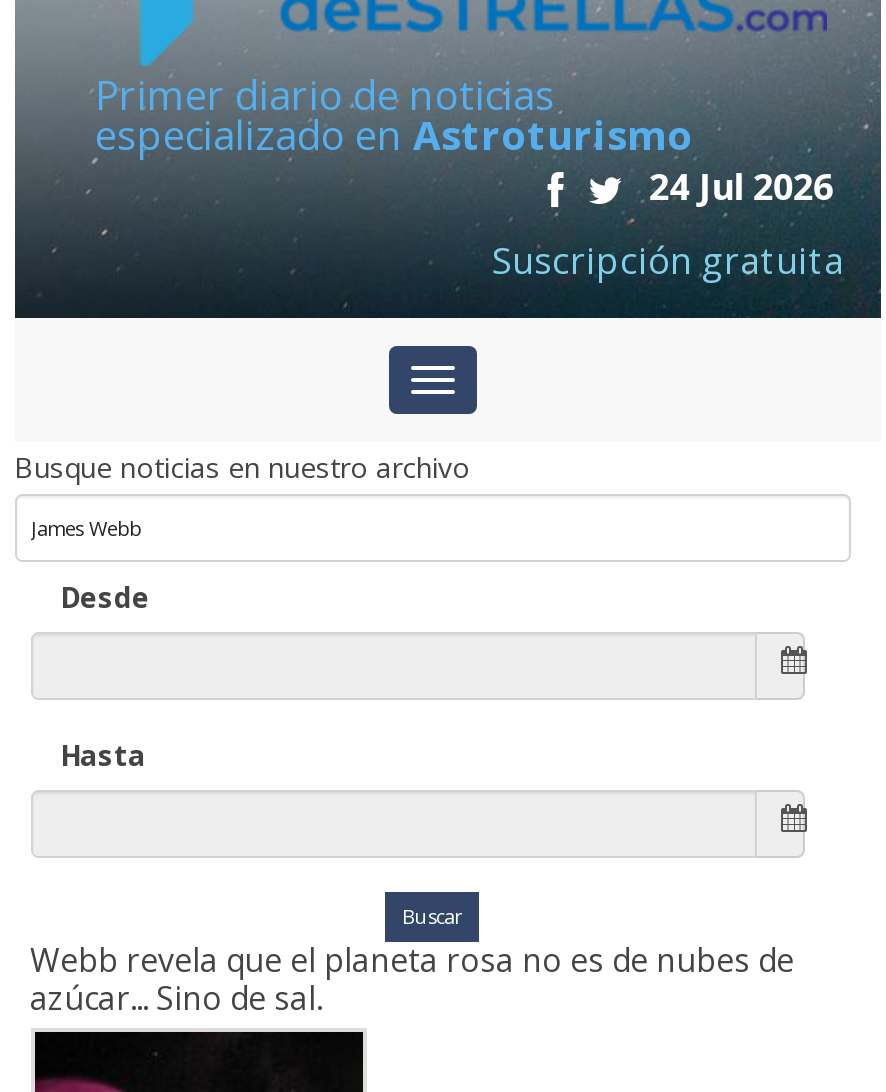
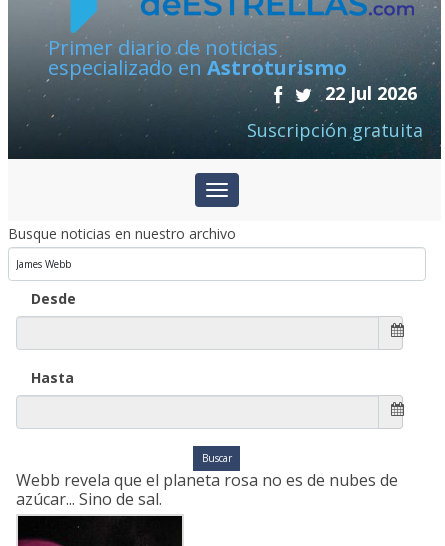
[649,162,833,210] 24 Jul 2026 -> [325,81,417,105] 22 Jul 2026

